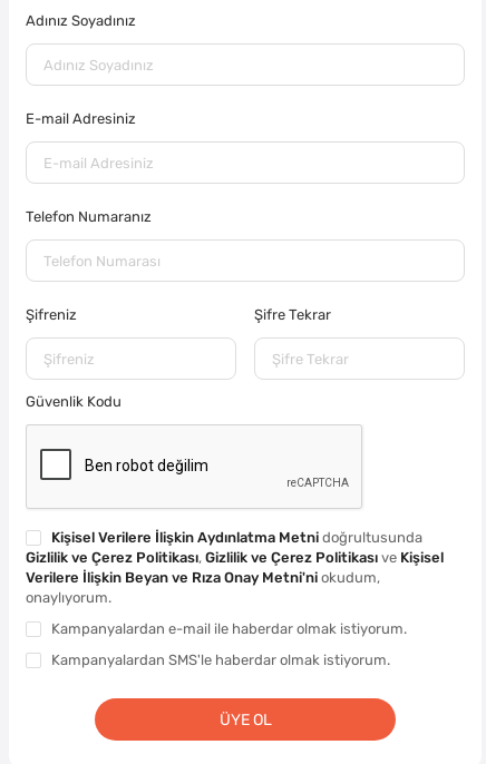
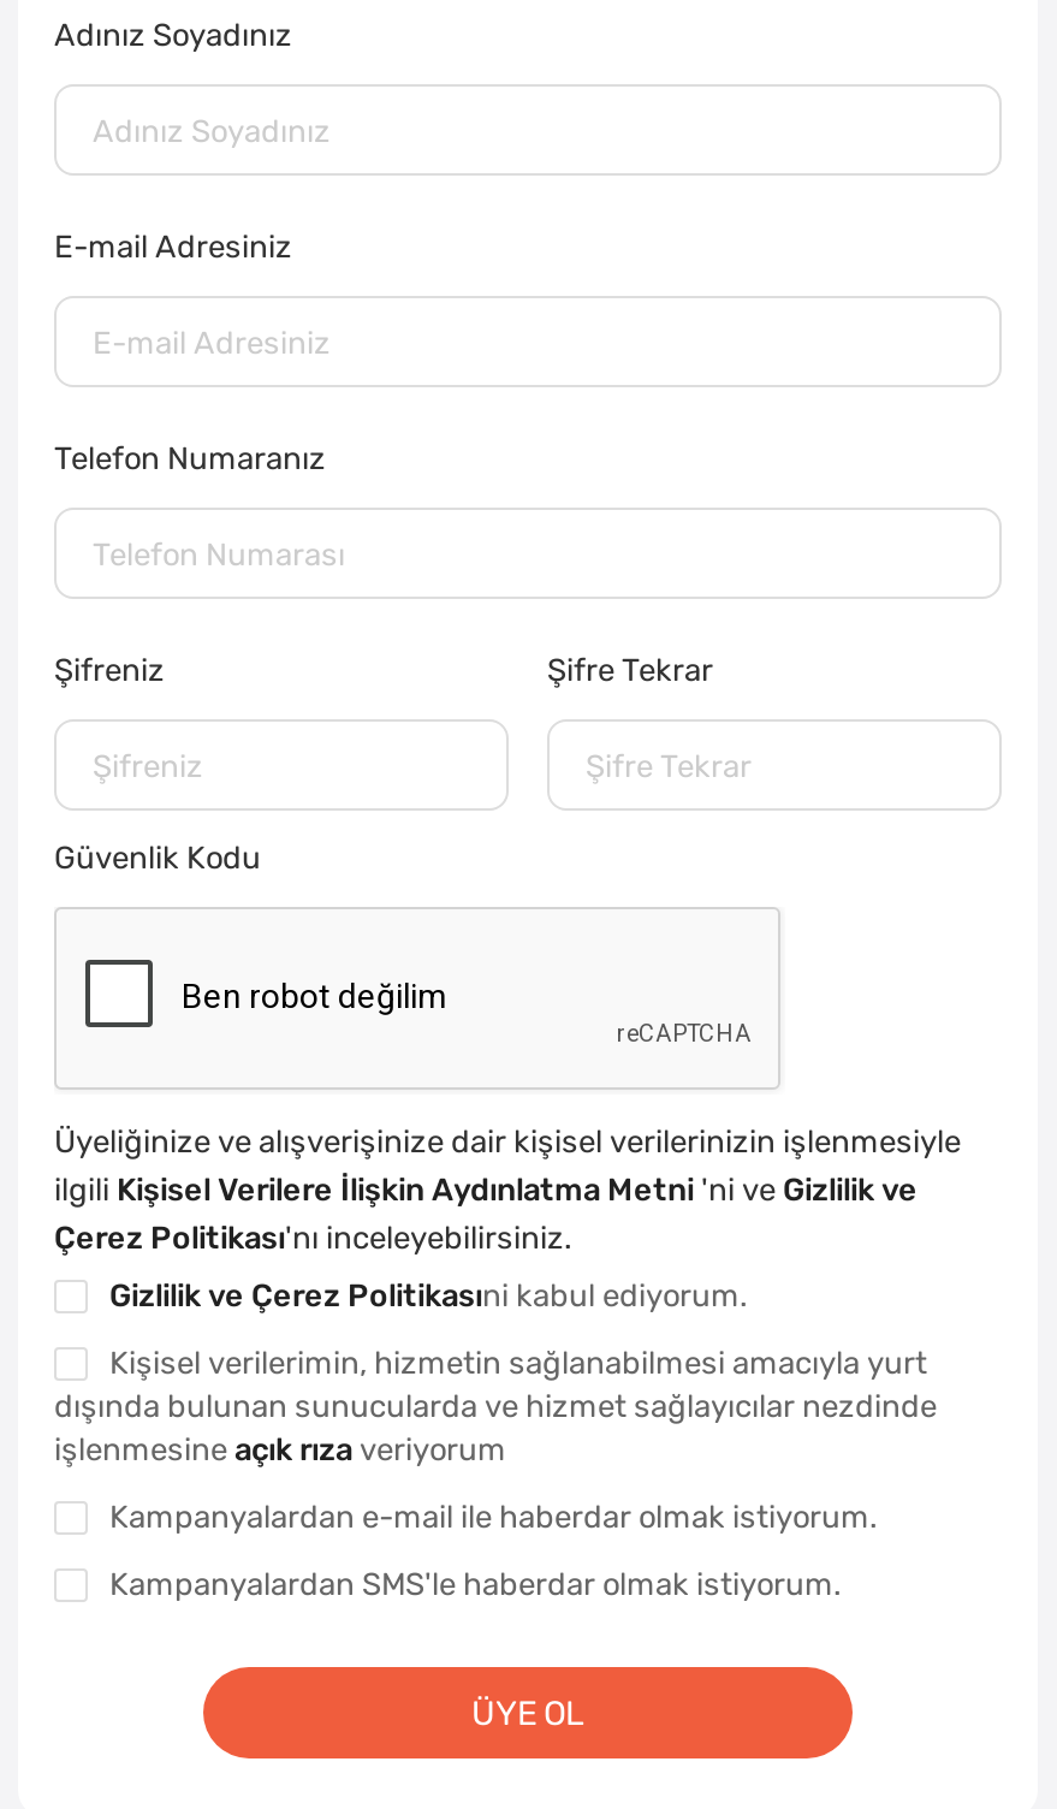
[26,529,444,606] Kişisel Verilere İlişkin Aydınlatma Metni doğrultusunda | Gizlilik ve Çerez Politikası, Gizlilik ve Çerez Politikası ve Kişisel | Verilere İlişkin Beyan ve Rıza Onay Metni'ni okudum, | onaylıyorum. -> [54,1123,961,1467] Üyeliğinize ve alışverişinize dair kişisel verilerinizin işlenmesiyle | ilgili Kişisel Verilere İlişkin Aydınlatma Metni 'ni ve Gizlilik ve | Çerez Politikası'nı inceleyebilirsiniz. | Gizlilik ve Çerez Politikasıni kabul ediyorum. | Kişisel verilerimin, hizmetin sağlanabilmesi amacıyla yurt | dışında bulunan sunucularda ve hizmet sağlayıcılar nezdinde | işlenmesine açık rıza veriyorum

